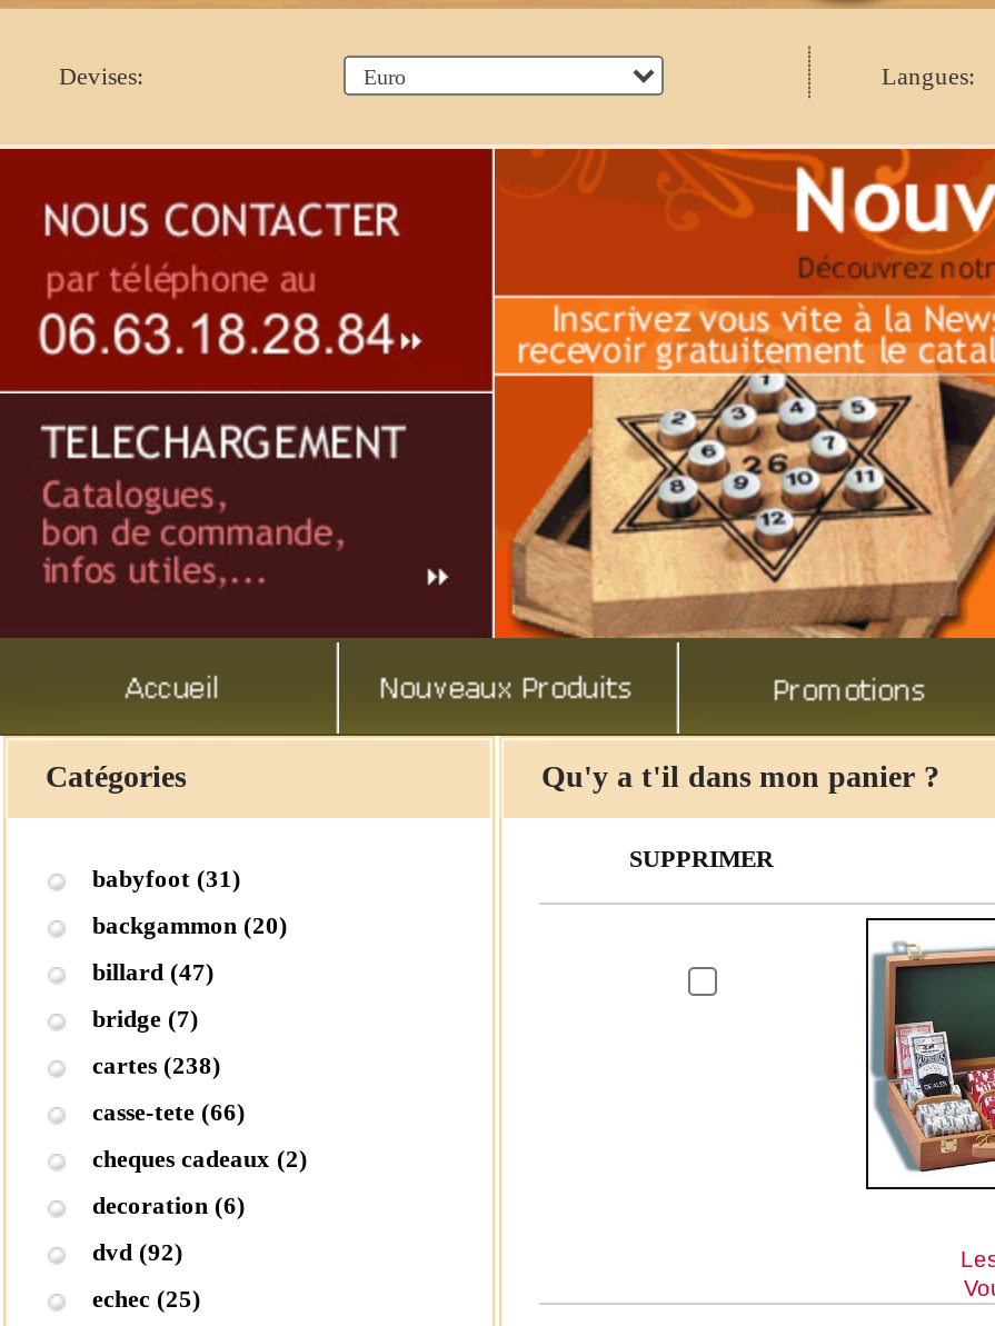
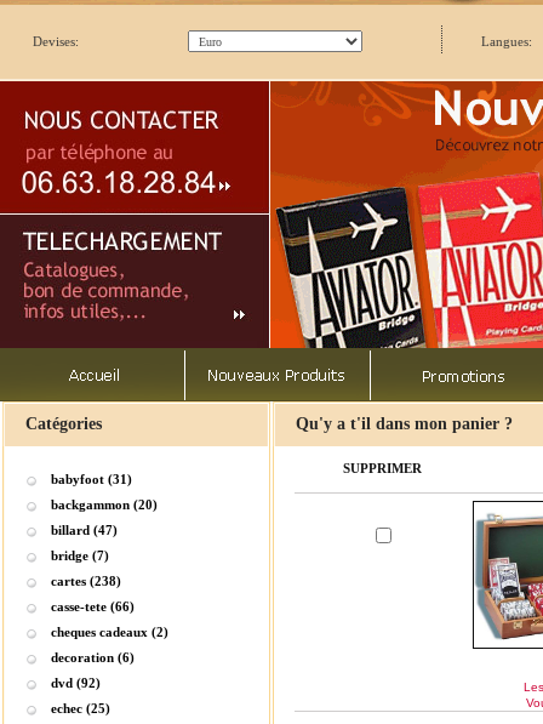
[495,293,988,640] [image] -> [270,161,539,349] [image]

